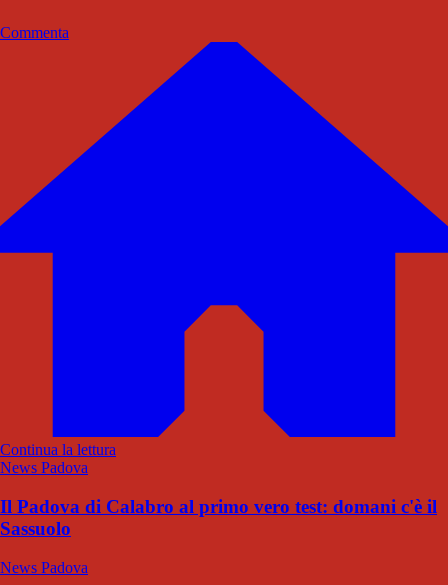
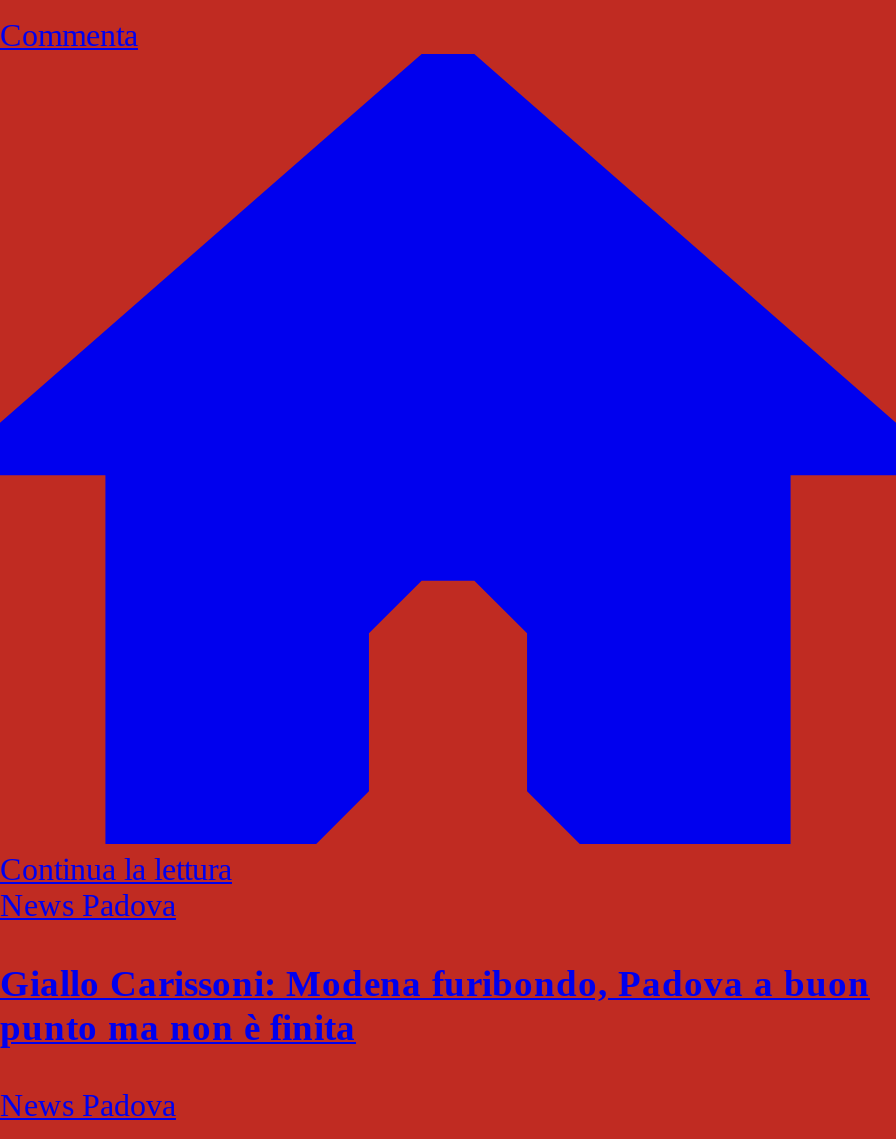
[0,496,437,539] Il Padova di Calabro al primo vero test: domani c'è il | Sassuolo -> [0,962,870,1048] Giallo Carissoni: Modena furibondo, Padova a buon | punto ma non è finita

